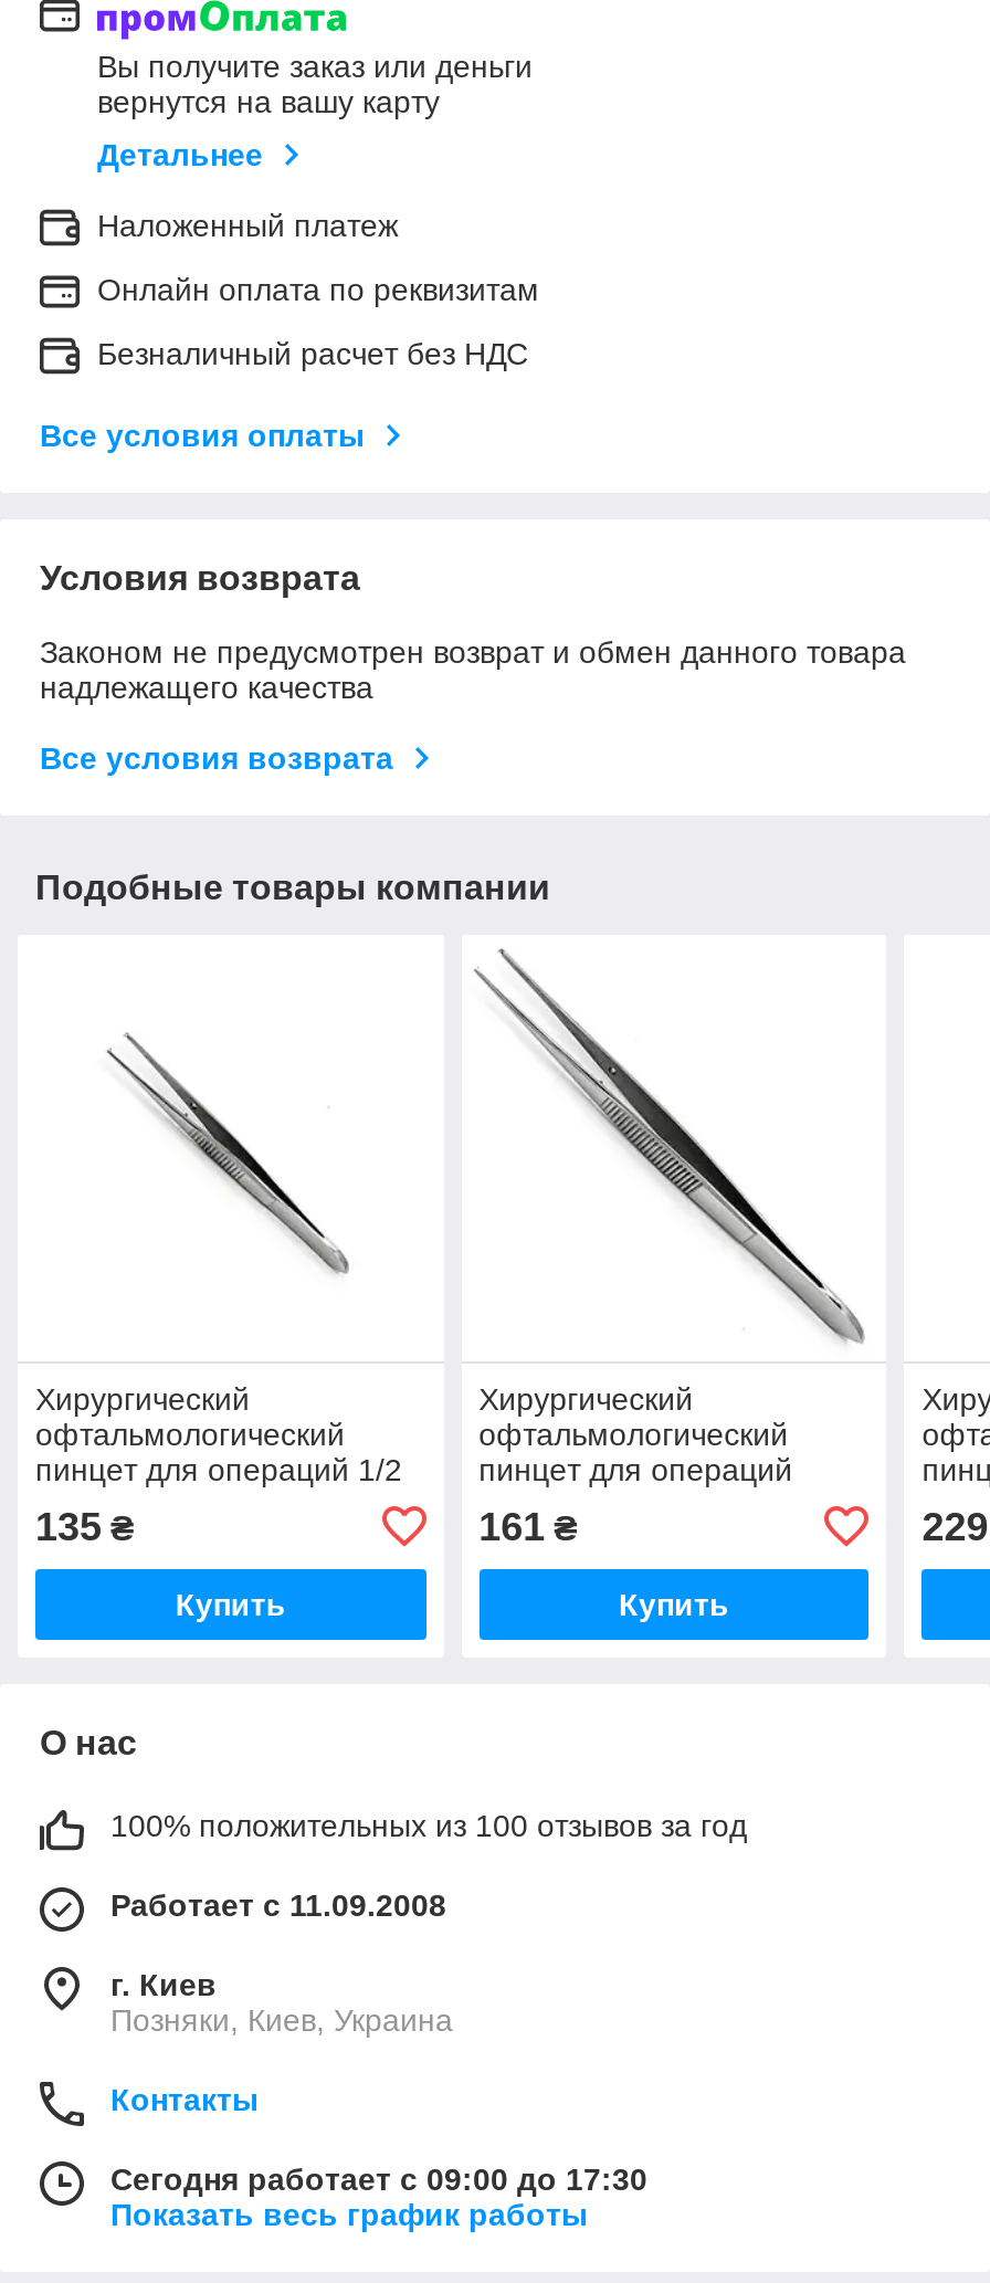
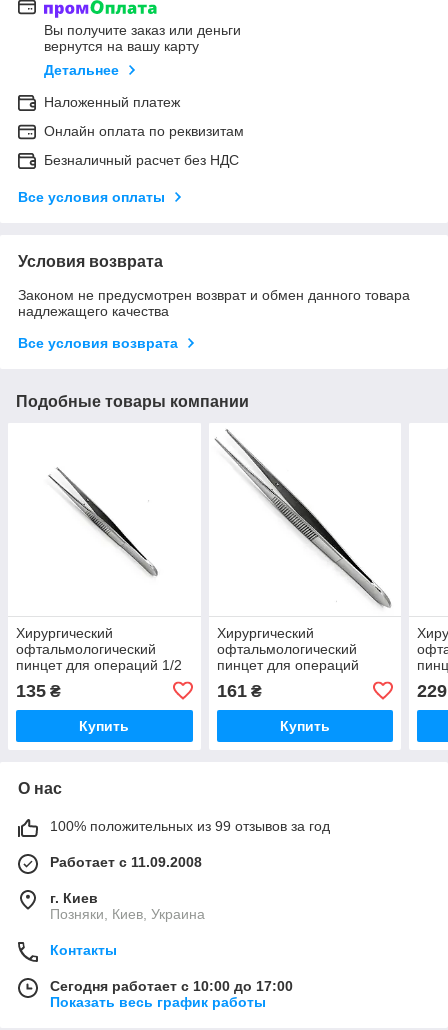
[110,1807,747,1843] 100% положительных из 100 отзывов за год -> [50,818,330,834] 100% положительных из 99 отзывов за год
[110,2161,647,2196] Сегодня работает с 09:00 до 17:30 -> [50,978,293,994] Сегодня работает с 10:00 до 17:00

